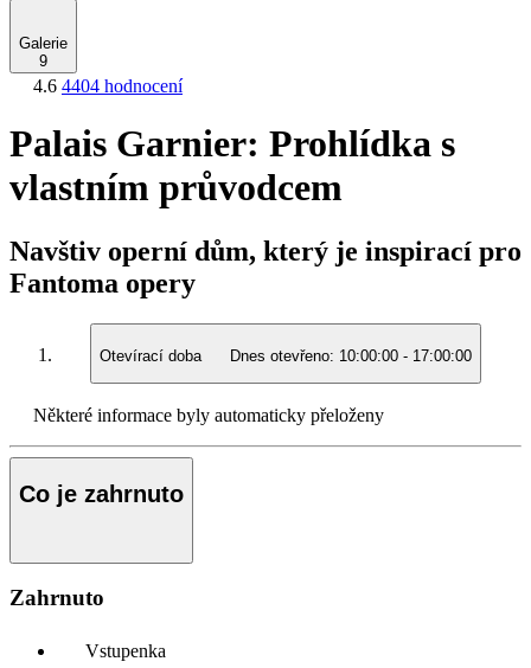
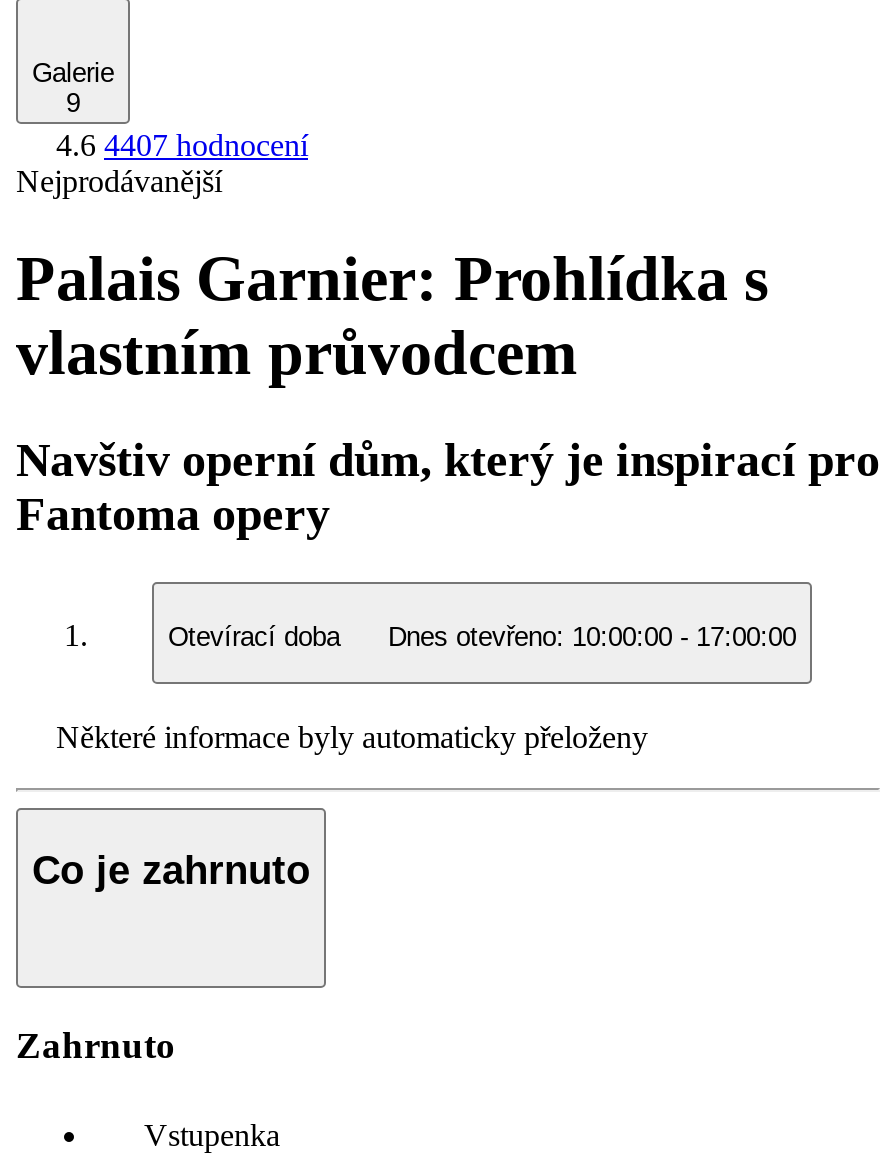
[33,76,183,96] 4.6 4404 hodnocení -> [16,128,308,198] 4.6 4407 hodnocení | Nejprodávanější

